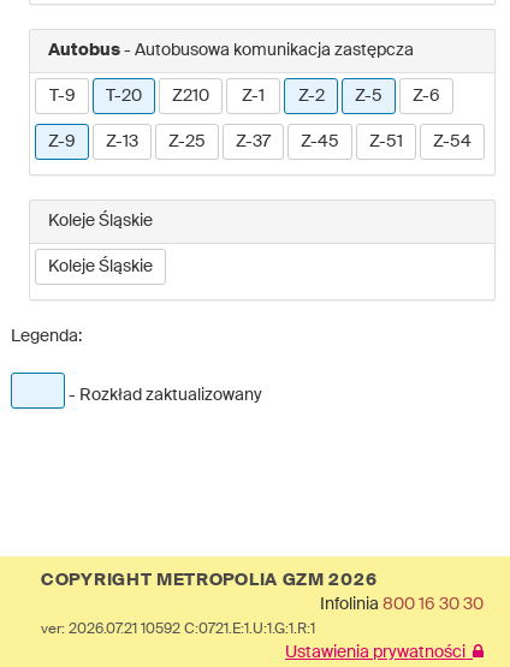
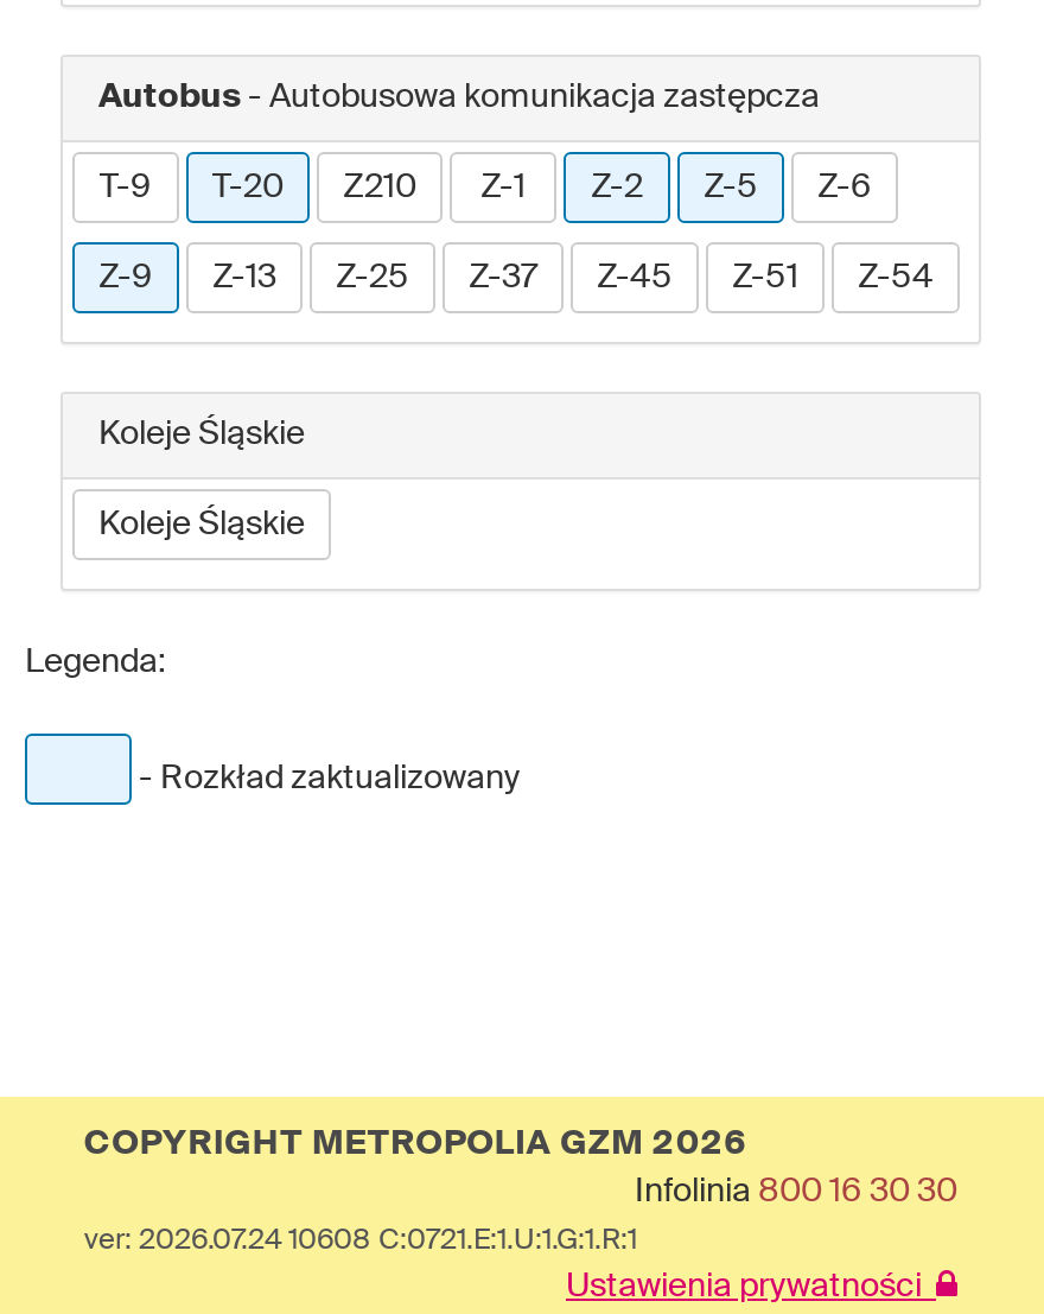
[41,623,315,637] ver: 2026.07.21 10592 C:0721.E:1.U:1.G:1.R:1 -> [84,1227,637,1256] ver: 2026.07.24 10608 C:0721.E:1.U:1.G:1.R:1

